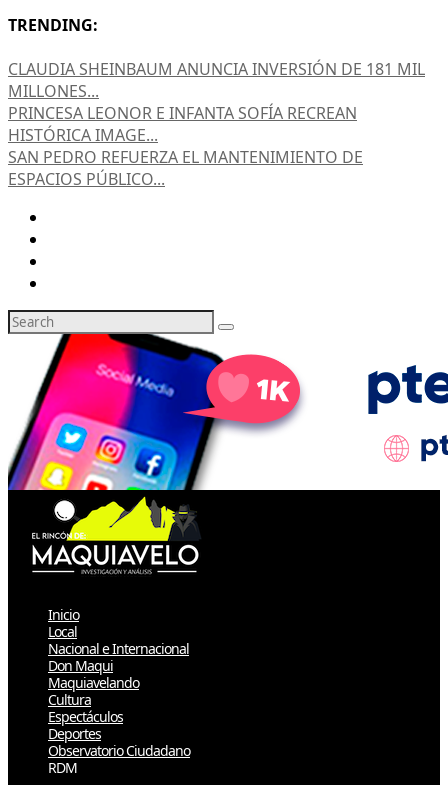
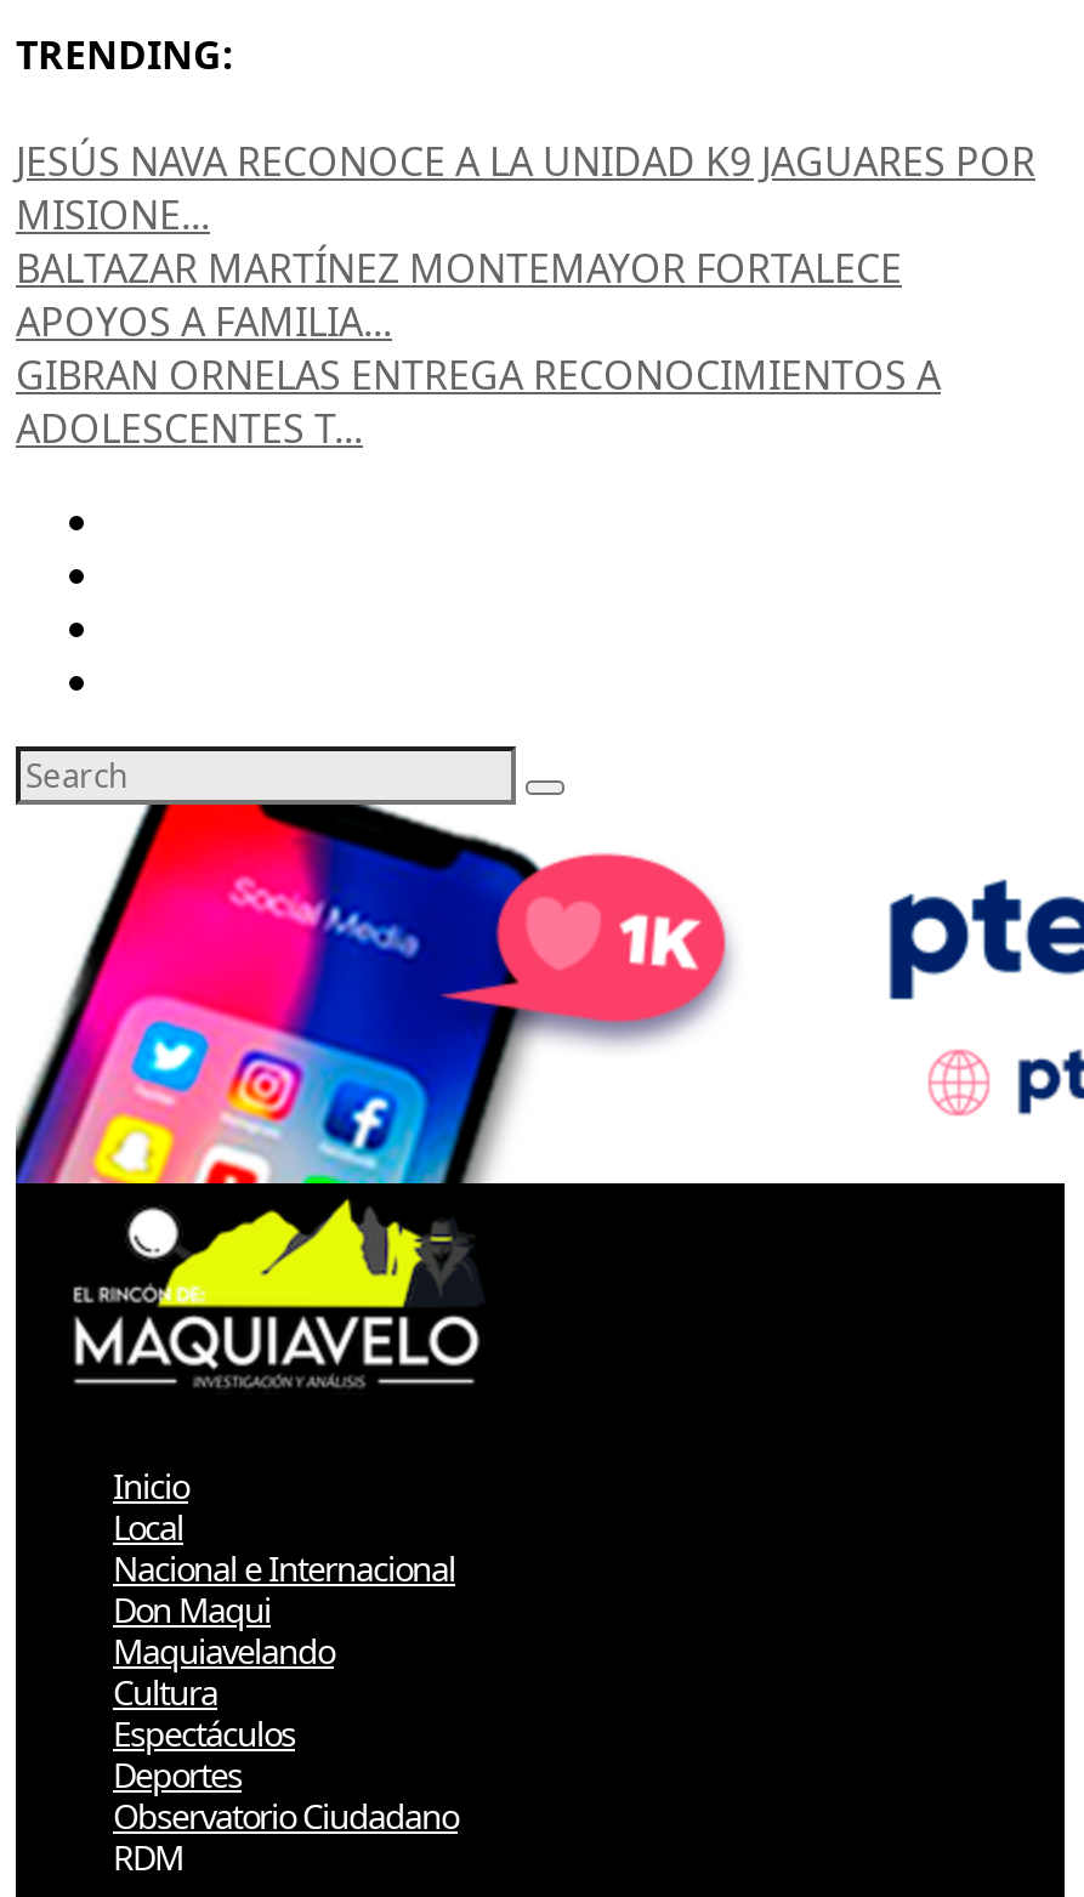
[8,57,425,189] CLAUDIA SHEINBAUM ANUNCIA INVERSIÓN DE 181 MIL | MILLONES... | PRINCESA LEONOR E INFANTA SOFÍA RECREAN | HISTÓRICA IMAGE... | SAN PEDRO REFUERZA EL MANTENIMIENTO DE | ESPACIOS PÚBLICO... -> [16,134,1035,454] JESÚS NAVA RECONOCE A LA UNIDAD K9 JAGUARES POR | MISIONE... | BALTAZAR MARTÍNEZ MONTEMAYOR FORTALECE | APOYOS A FAMILIA... | GIBRAN ORNELAS ENTREGA RECONOCIMIENTOS A | ADOLESCENTES T...

